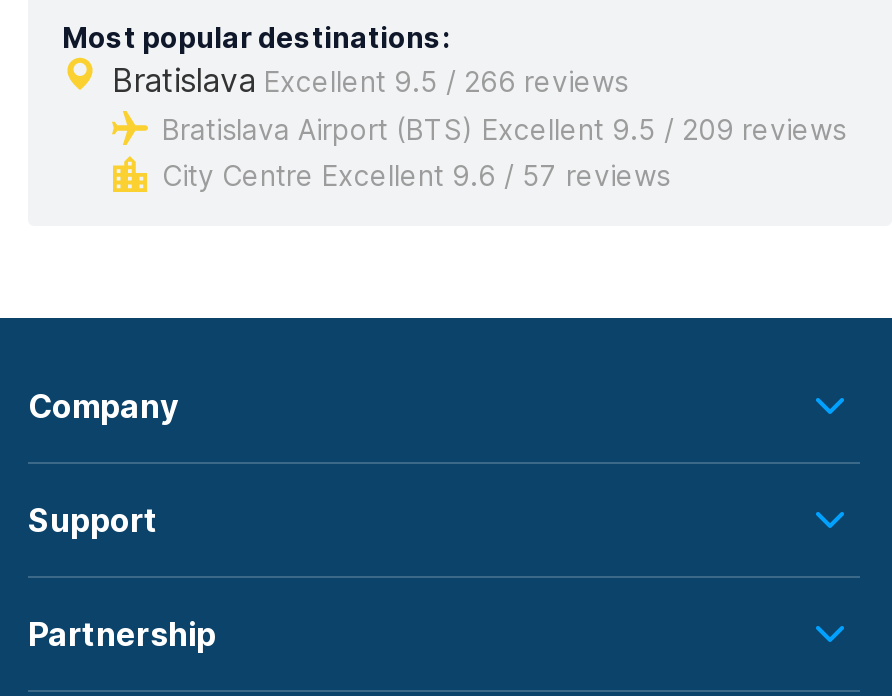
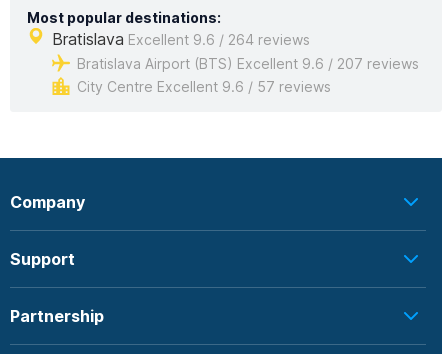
[112,60,628,100] Bratislava Excellent 9.5 / 266 reviews -> [52,29,310,49] Bratislava Excellent 9.6 / 264 reviews
[162,112,846,146] Bratislava Airport (BTS) Excellent 9.5 / 209 reviews -> [77,55,419,72] Bratislava Airport (BTS) Excellent 9.6 / 207 reviews

